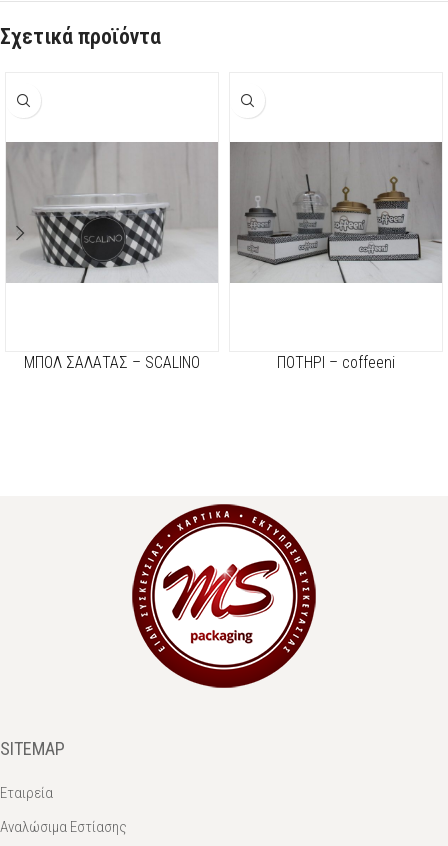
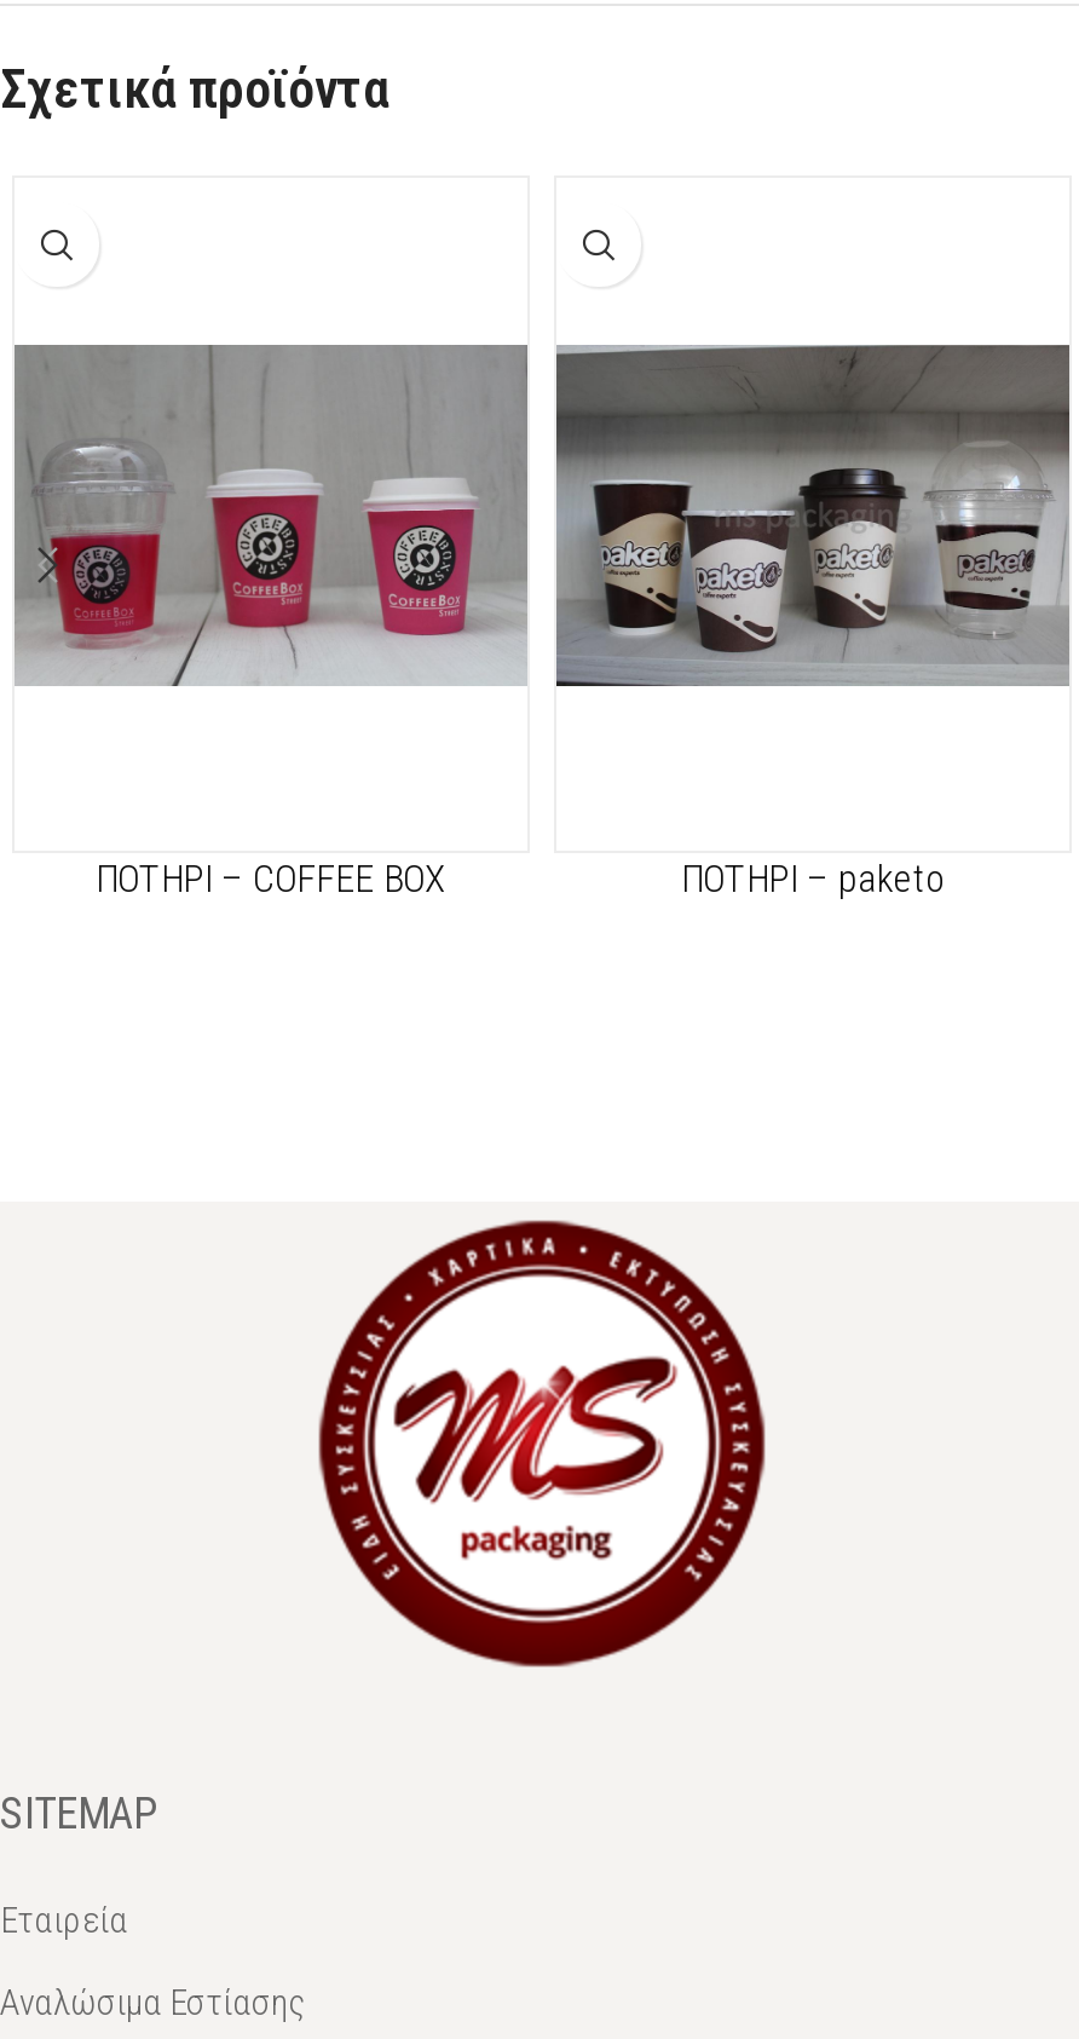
[8,145,216,283] [image] -> [17,350,525,686] [image]
[230,142,442,282] [image] -> [556,347,1067,686] [image]
[24,353,395,372] ΜΠΟΛ ΣΑΛΑΤΑΣ – SCALINO | ΠΟΤΗΡΙ – coffeeni -> [96,856,945,902] ΠΟΤΗΡΙ – COFFEE BOX | ΠΟΤΗΡΙ – paketo

